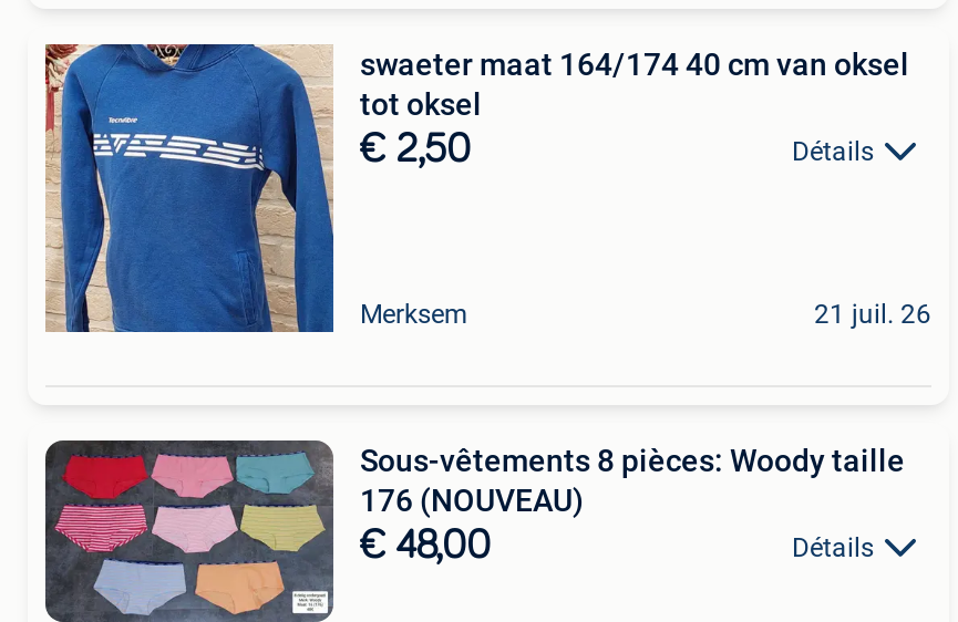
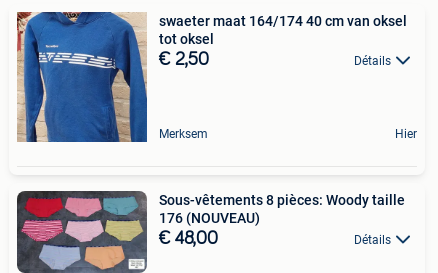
[814,299,931,330] 21 juil. 26 -> [395,127,417,141] Hier

